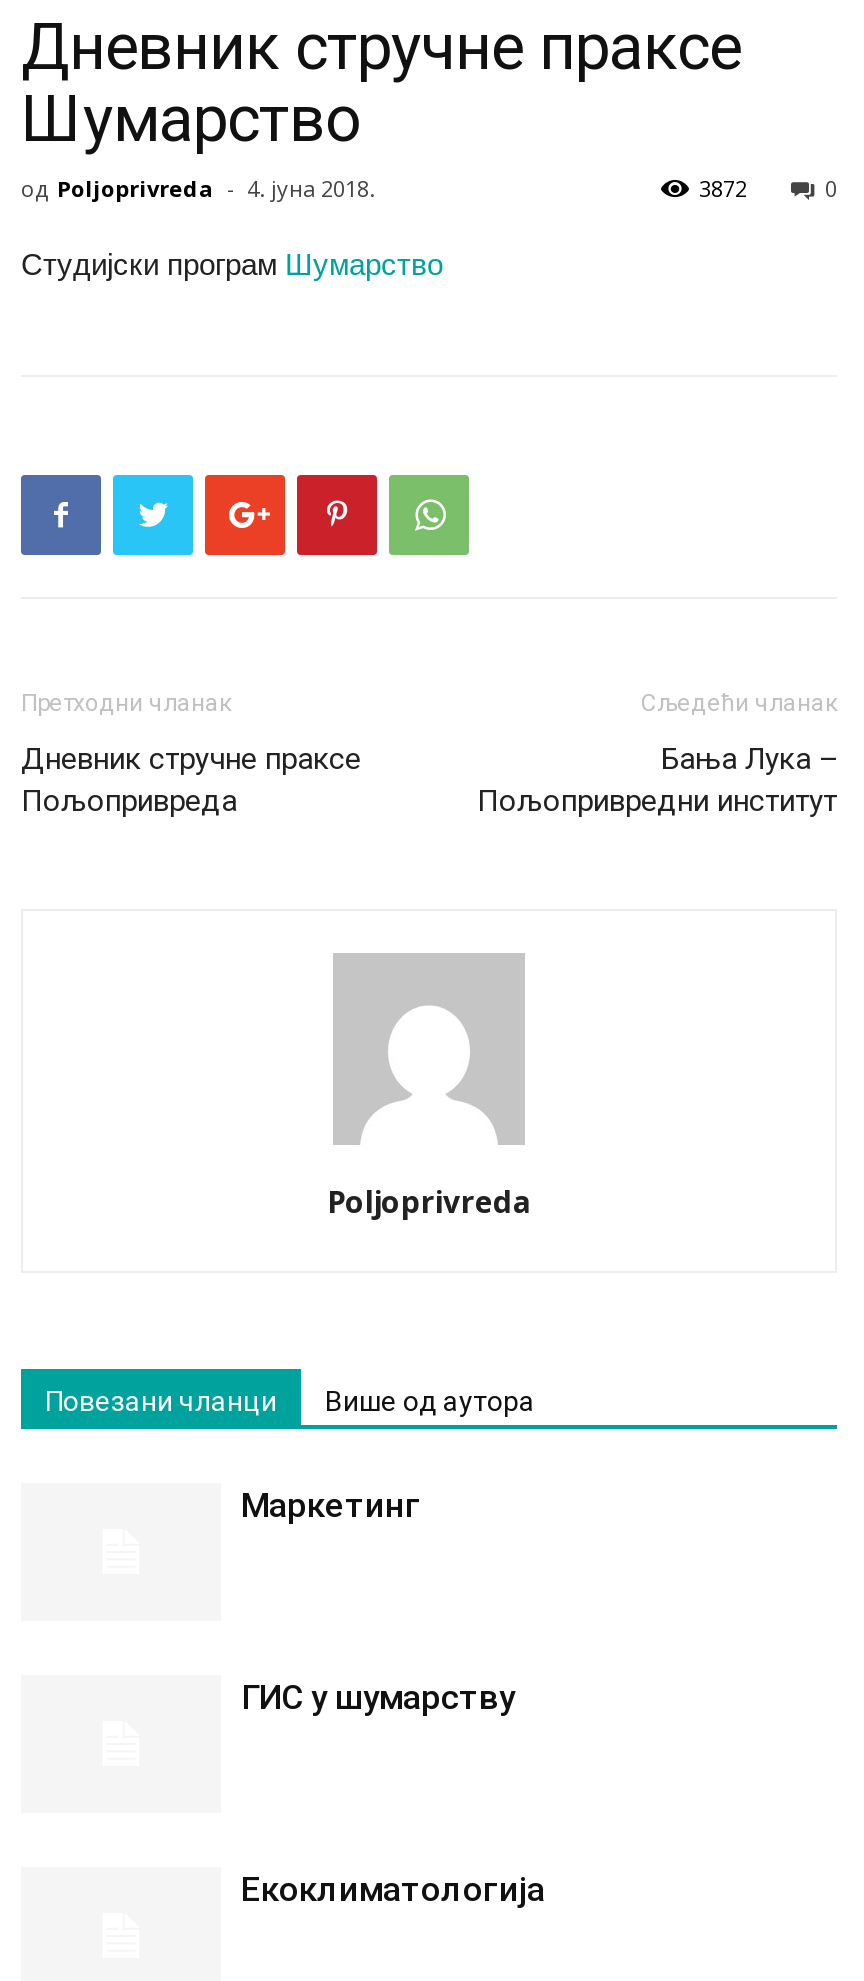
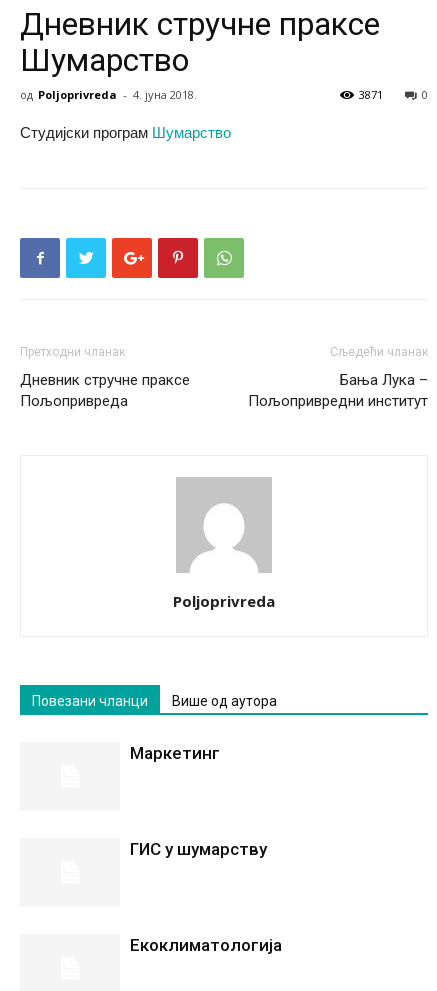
[699,173,747,203] 3872 -> [359,87,383,102] 3871

